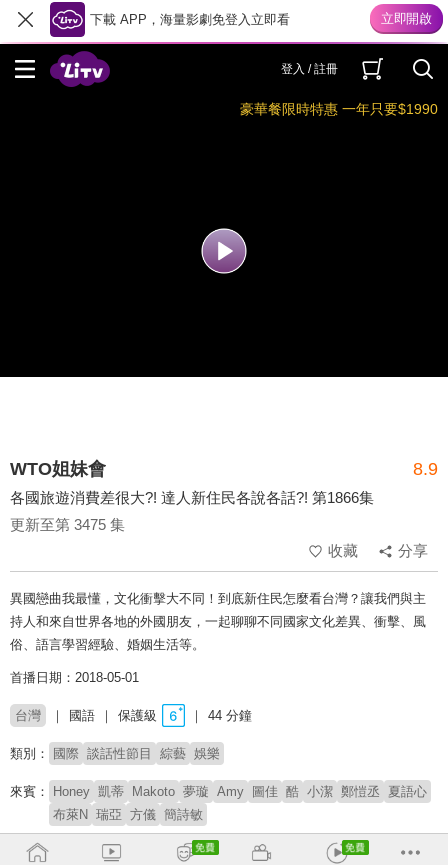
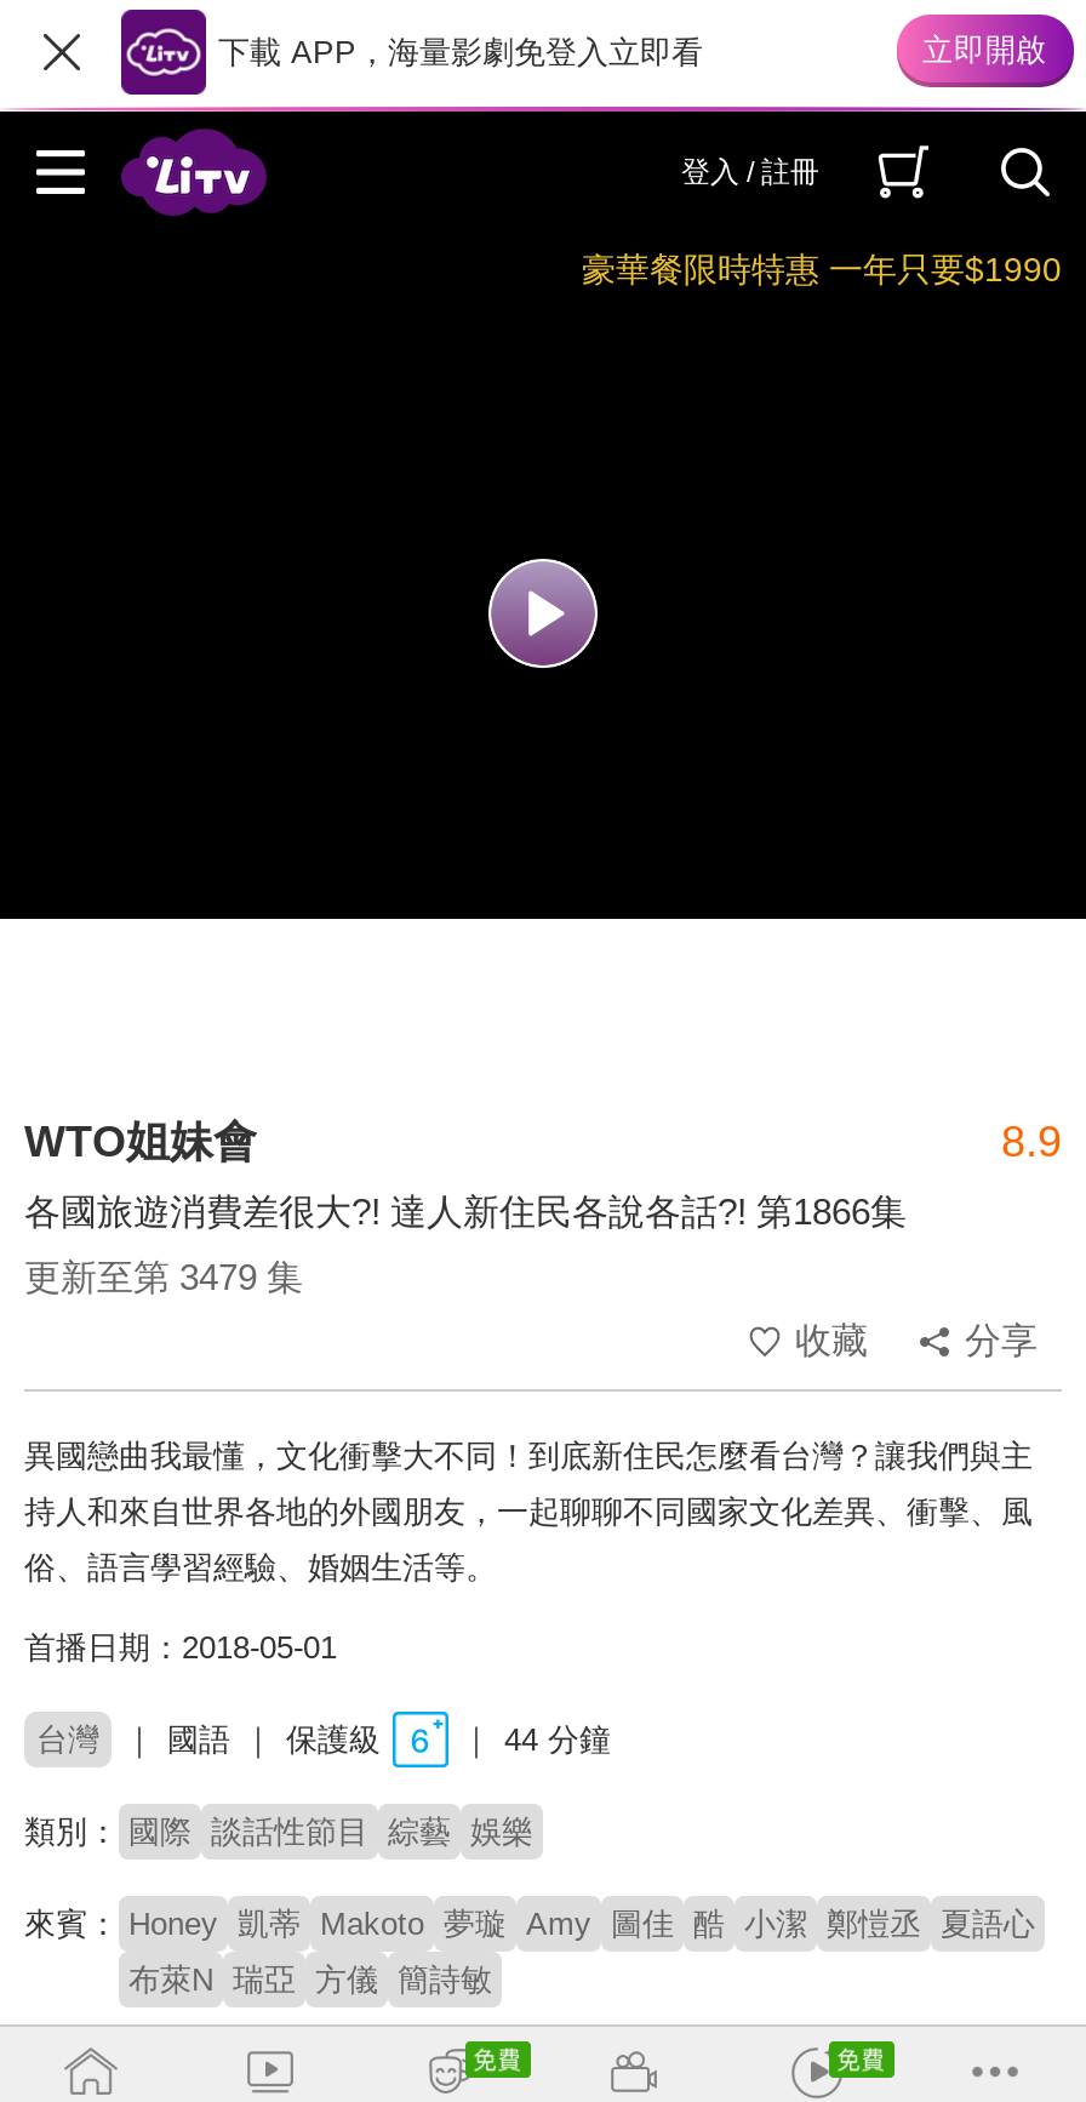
[10,516,125,533] 更新至第 3475 集 -> [24,1256,303,1297] 更新至第 3479 集

